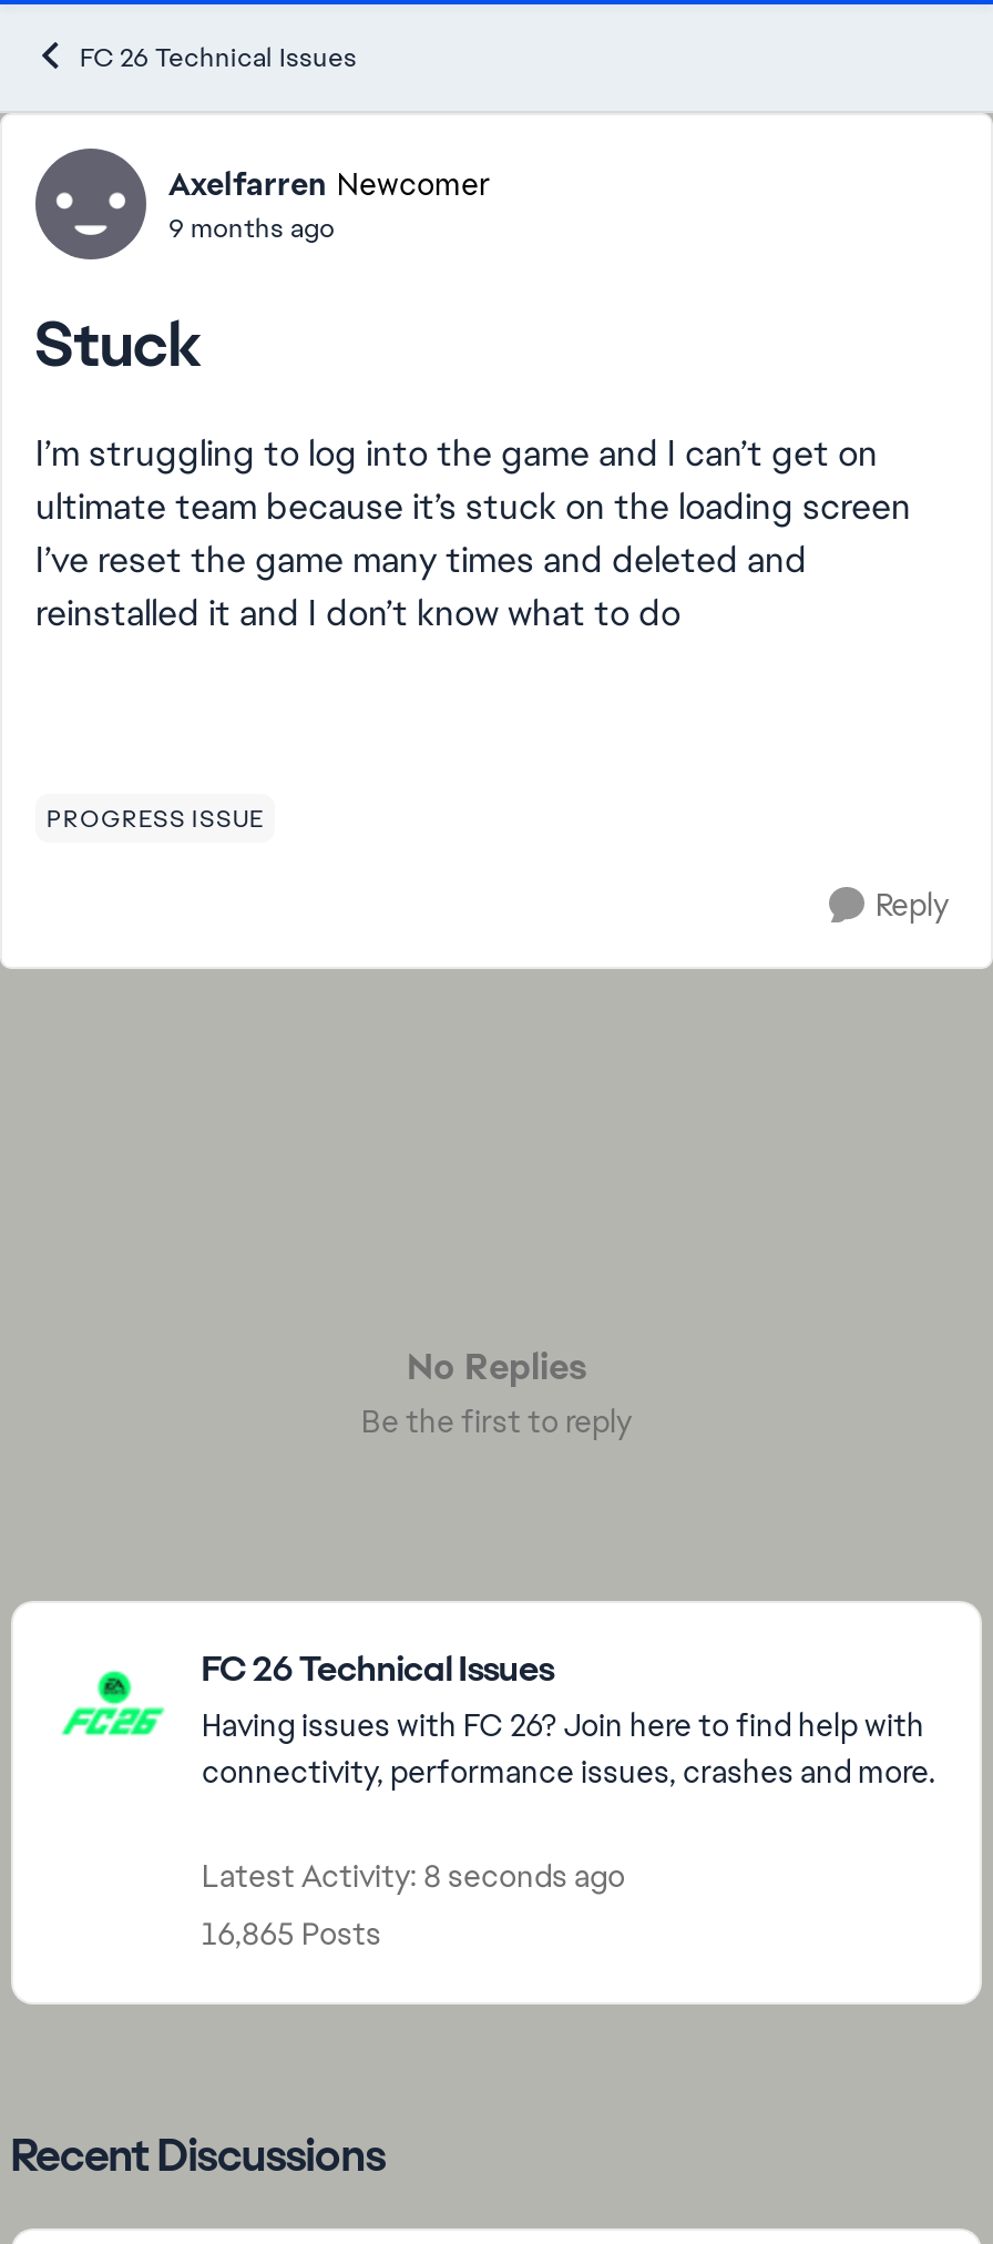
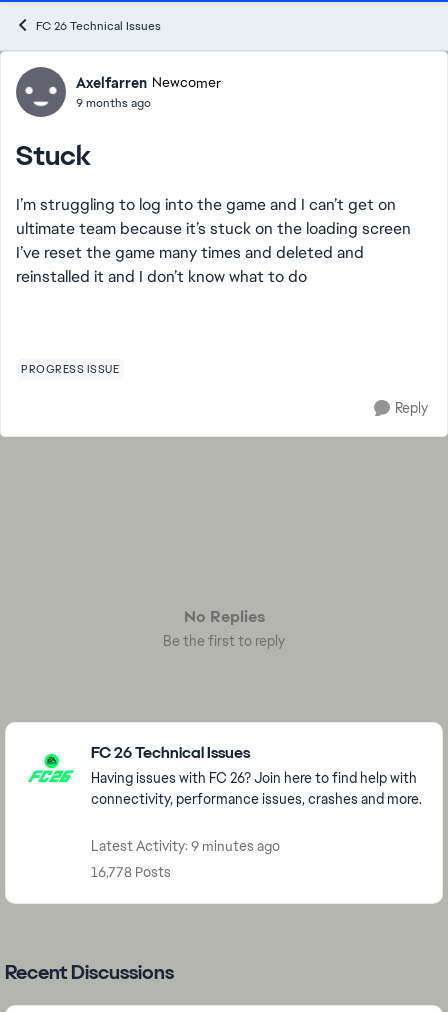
[202,1856,625,1896] Latest Activity: 8 seconds ago -> [91,837,280,855] Latest Activity: 9 minutes ago
[202,1914,381,1954] 16,865 Posts -> [91,863,171,881] 16,778 Posts

